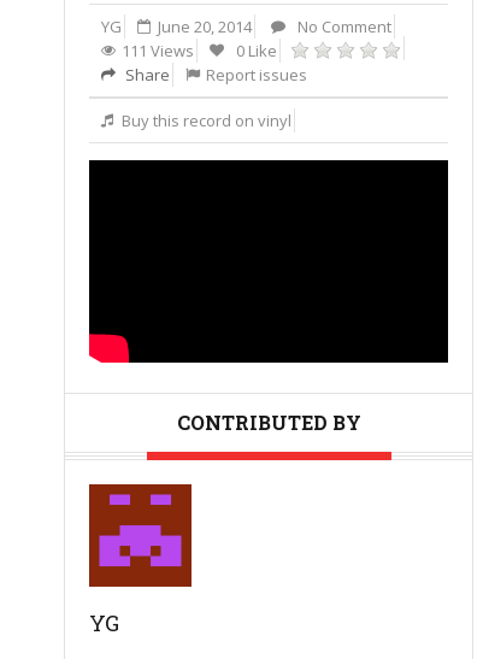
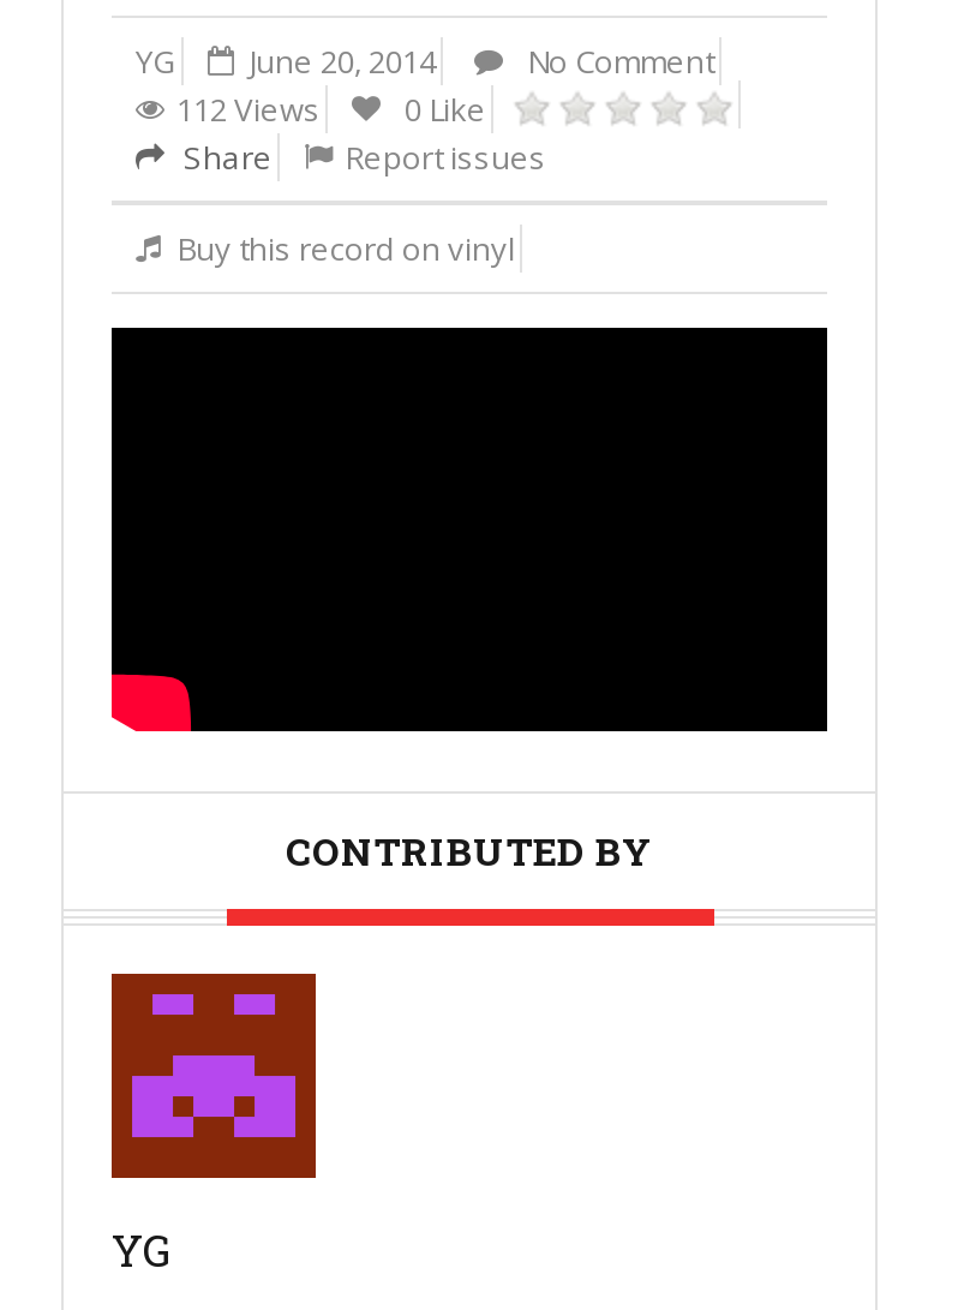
[122,40,277,61] 111 Views 0 Like -> [176,88,486,131] 112 Views 0 Like

